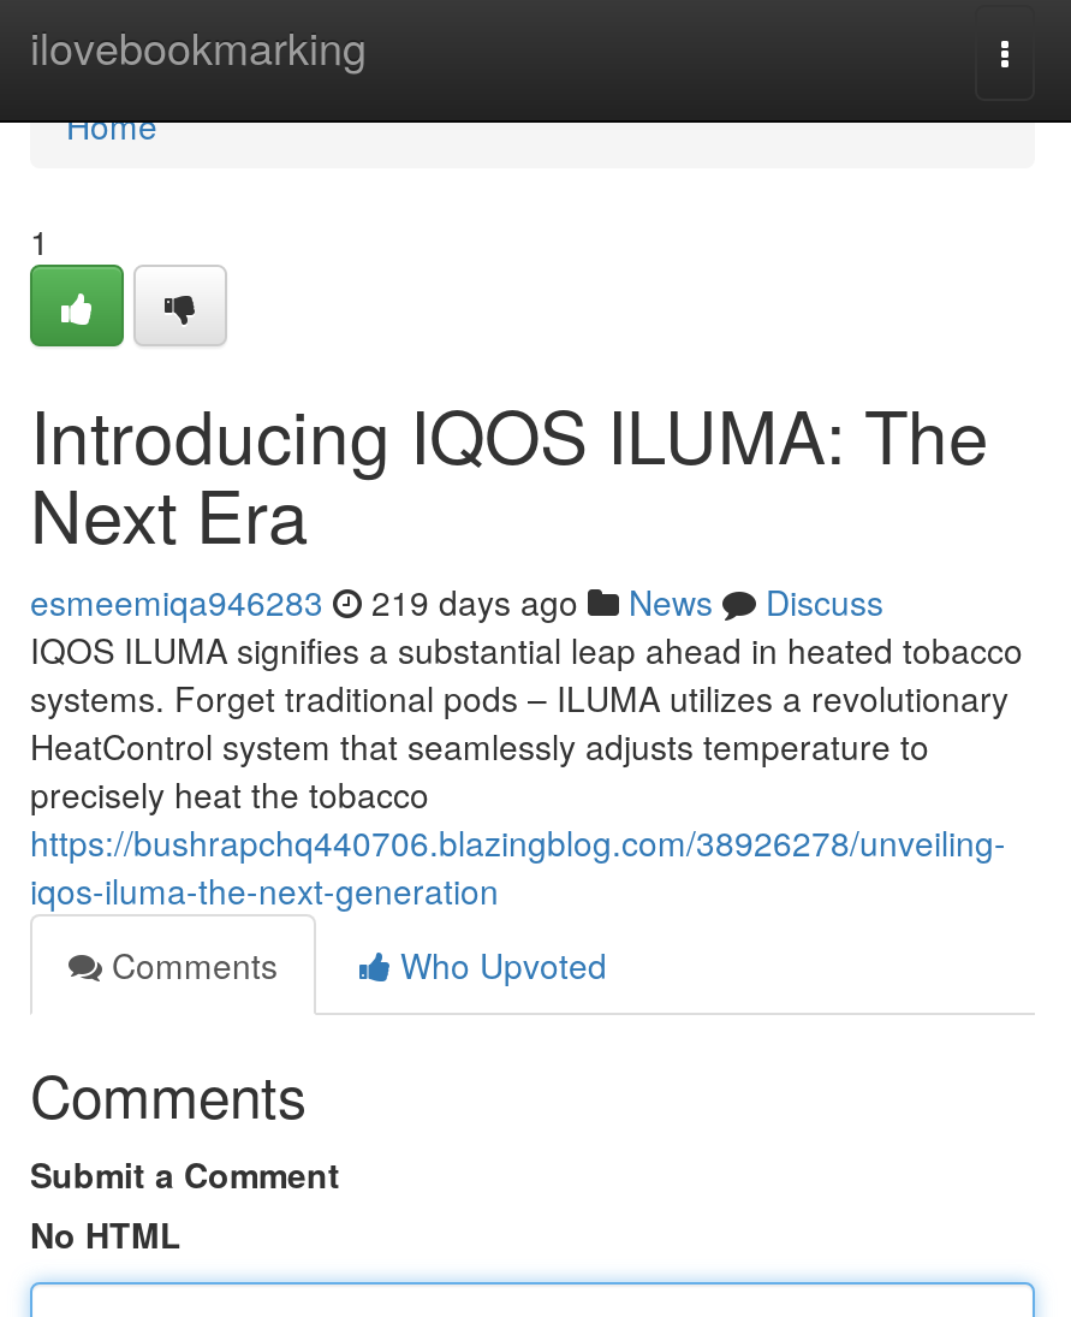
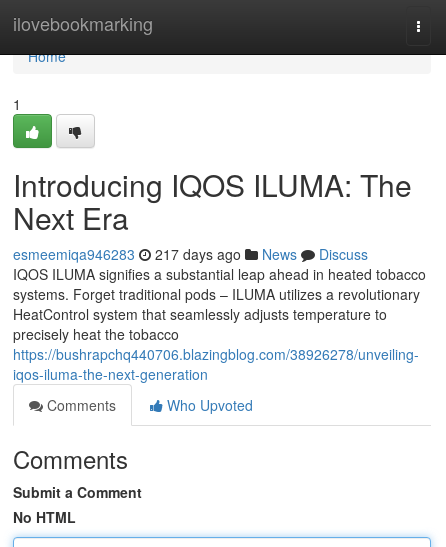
[30,577,883,625] esmeemiqa946283 219 days ago News Discuss -> [13,244,368,264] esmeemiqa946283 217 days ago News Discuss

